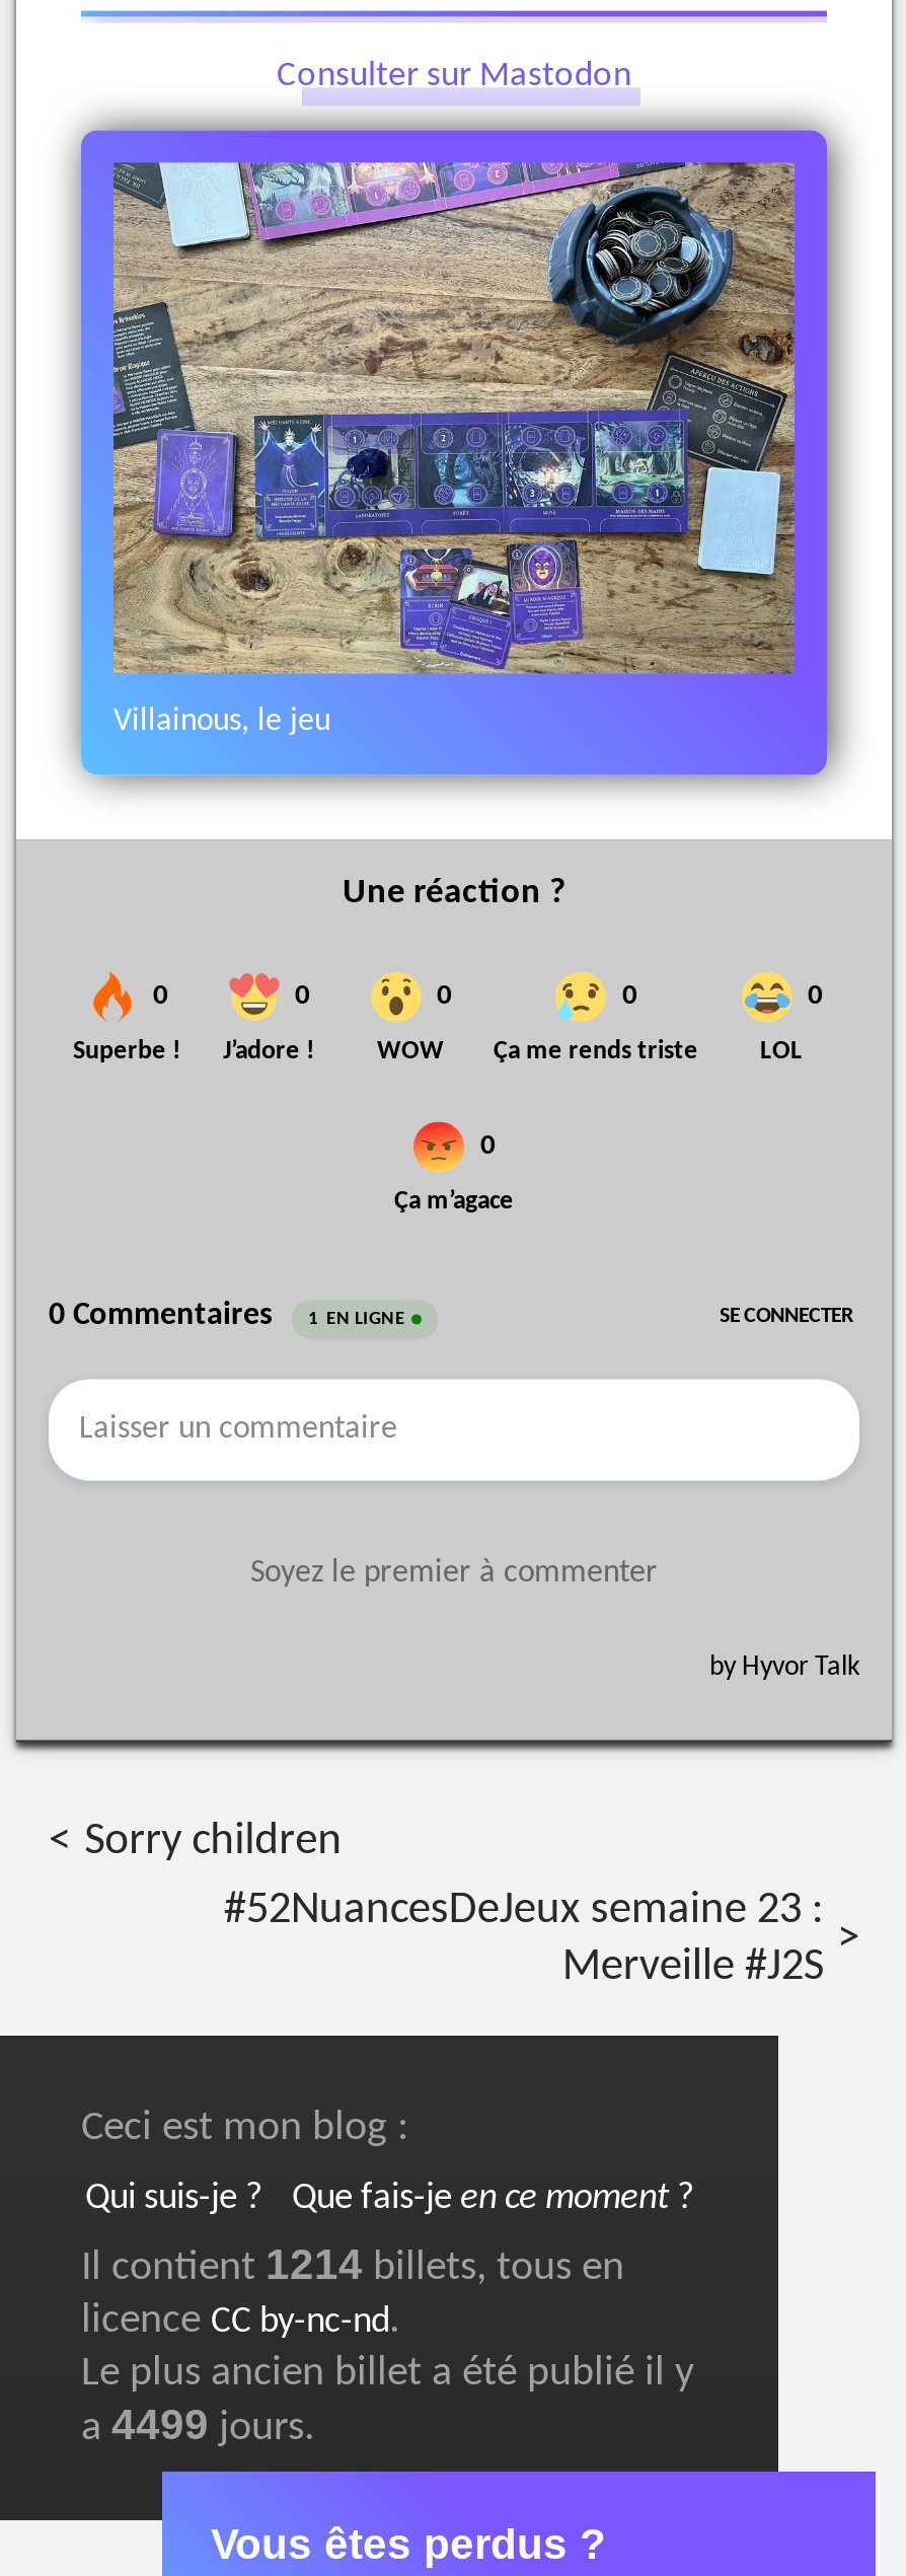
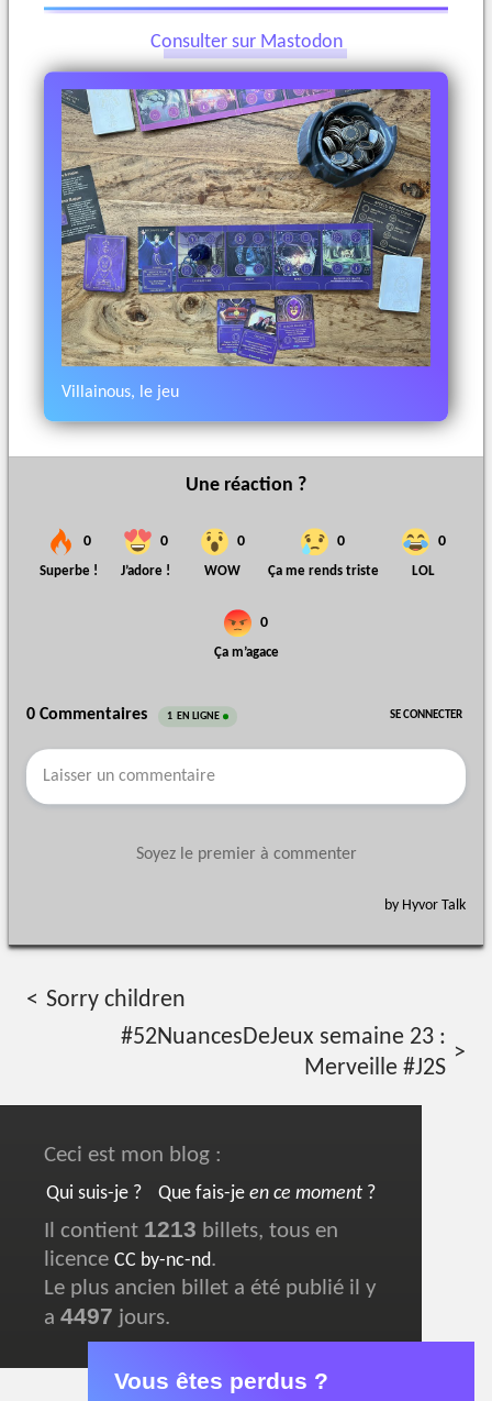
[81,2241,624,2290] Il contient 1214 billets, tous en -> [44,1216,338,1243] Il contient 1213 billets, tous en
[81,2401,314,2450] a 4499 jours. -> [44,1303,170,1330] a 4497 jours.

